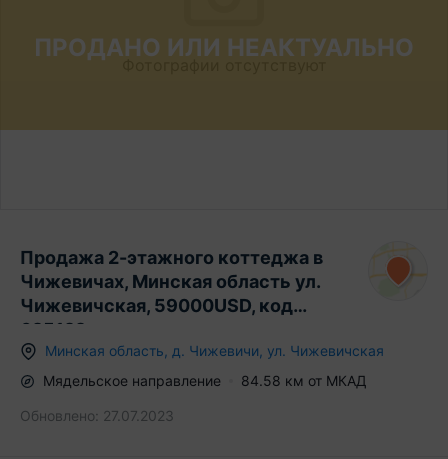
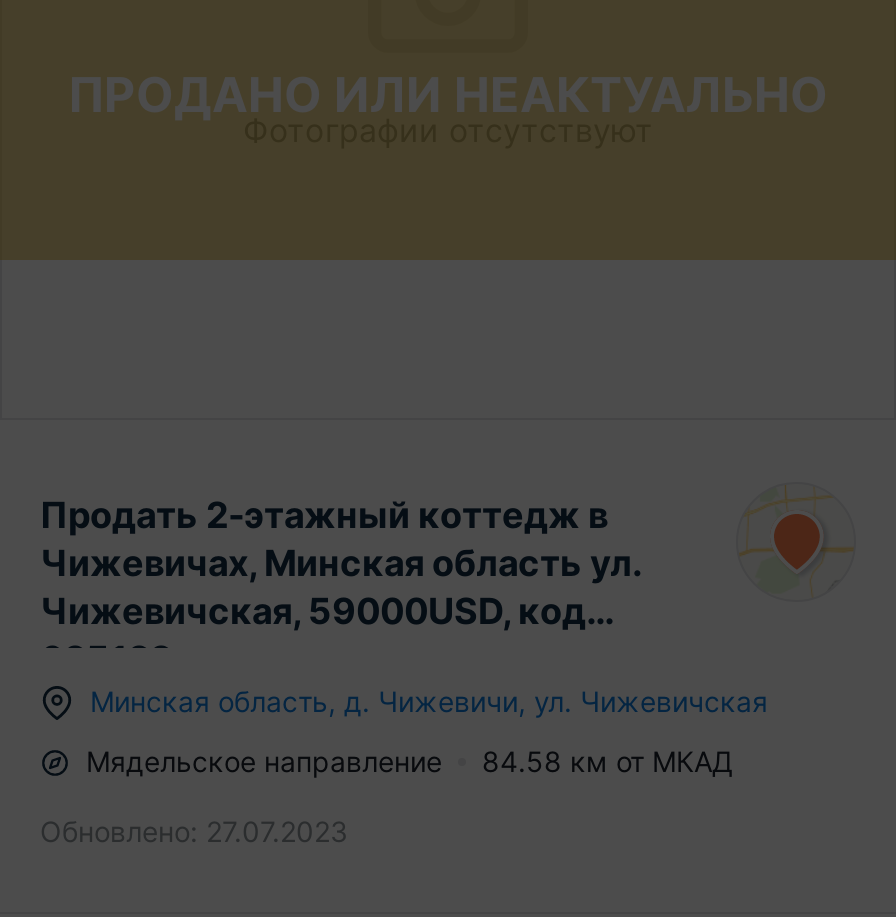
[20,247,323,268] Продажа 2-этажного коттеджа в -> [40,494,608,536] Продать 2-этажный коттедж в

